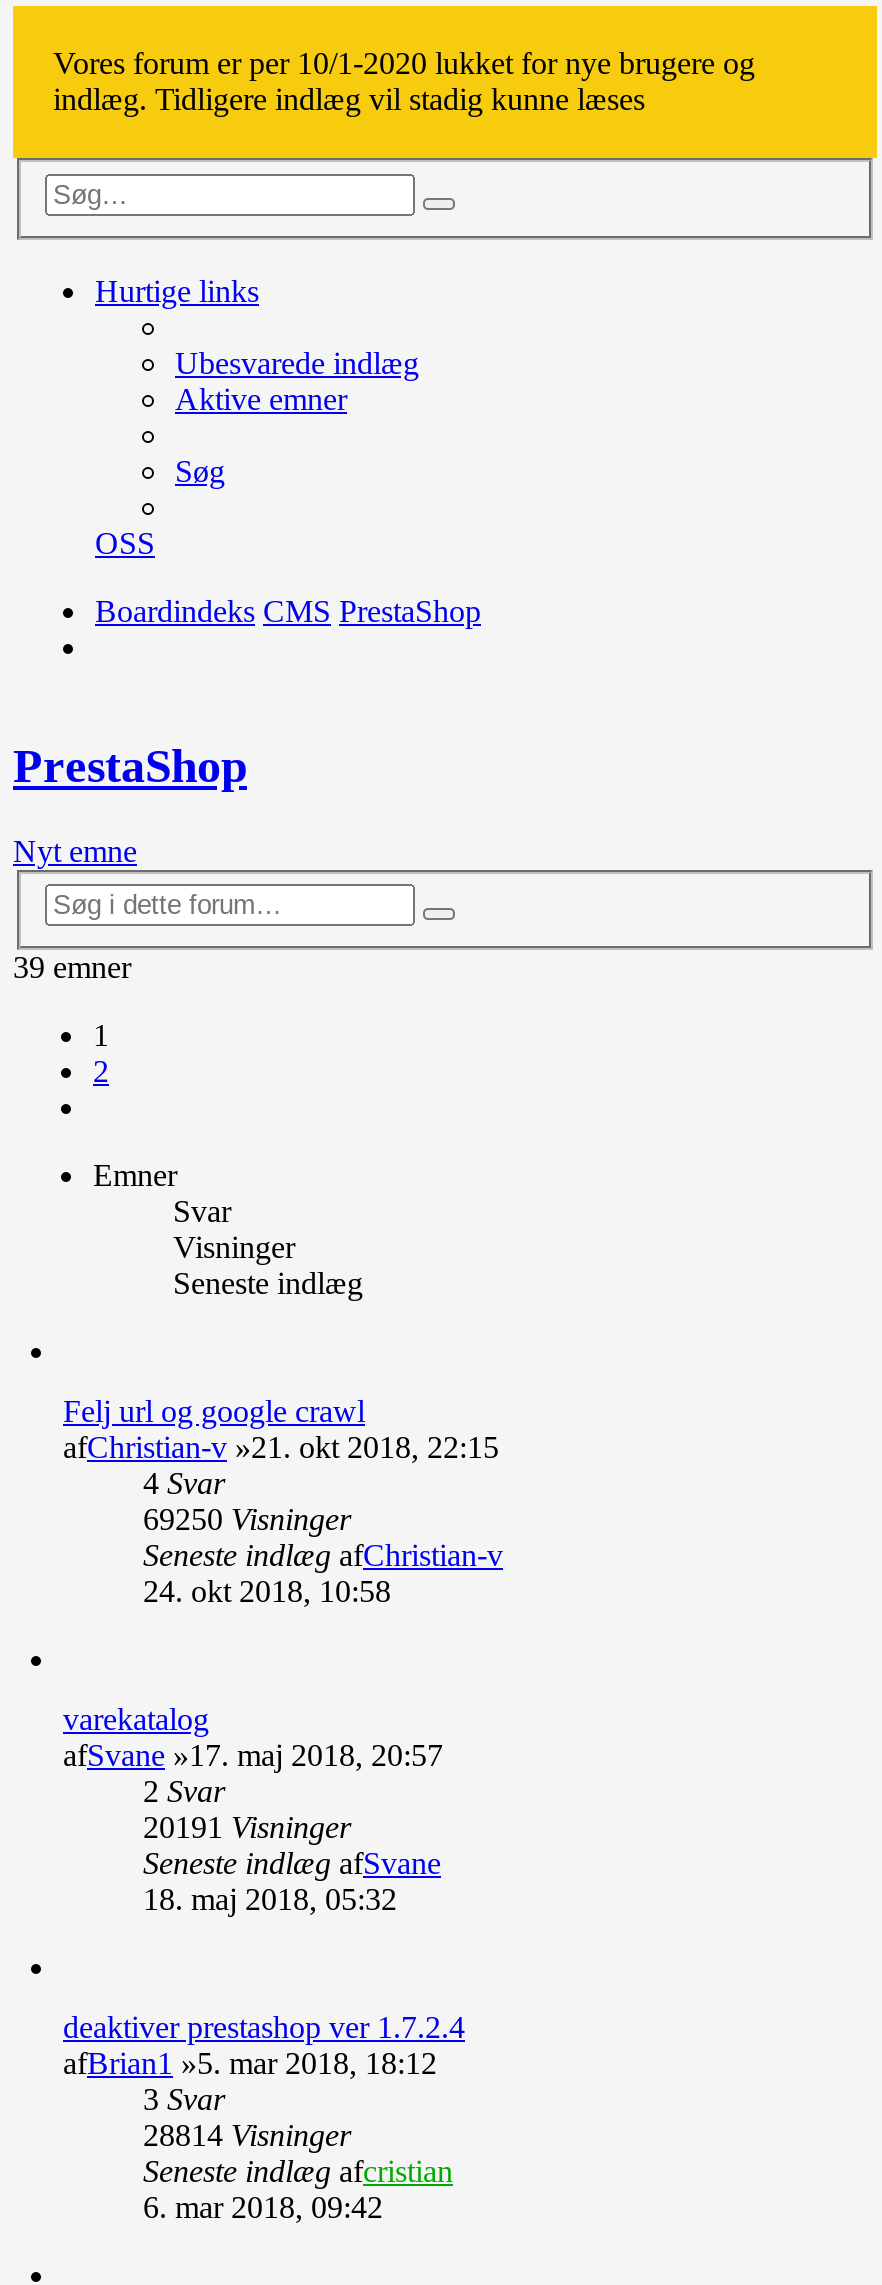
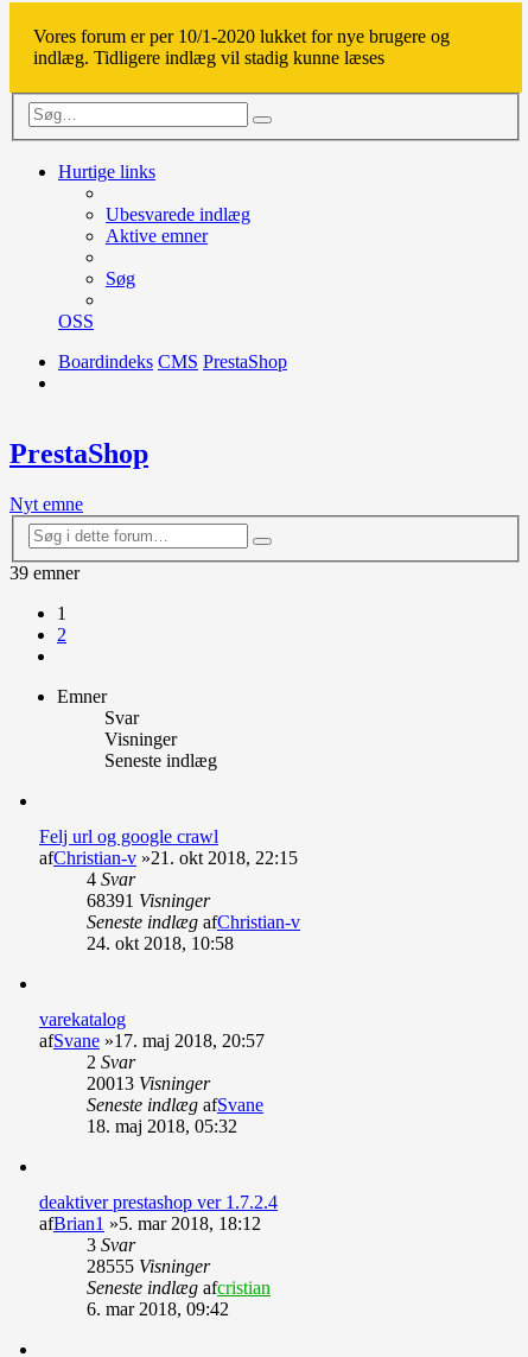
[143,1503,351,1537] 69250 Visninger -> [87,891,210,911] 68391 Visninger
[143,1811,351,1845] 20191 Visninger -> [87,1073,210,1094] 20013 Visninger
[143,2119,351,2153] 28814 Visninger -> [87,1256,210,1276] 28555 Visninger

